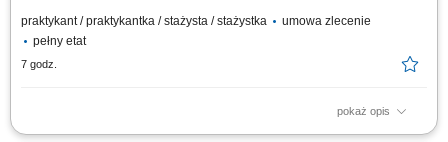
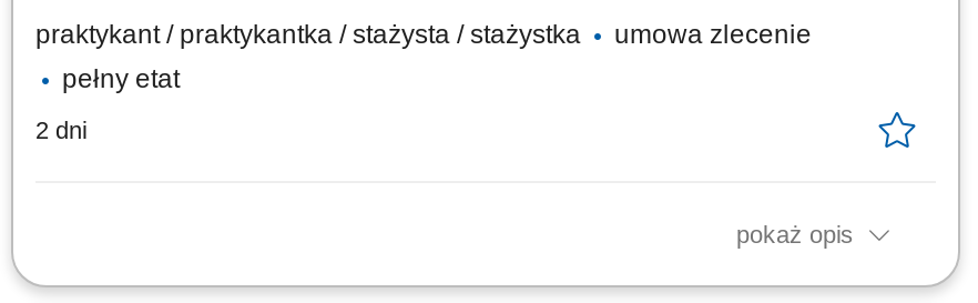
[21,58,57,70] 7 godz. -> [35,117,86,143] 2 dni

